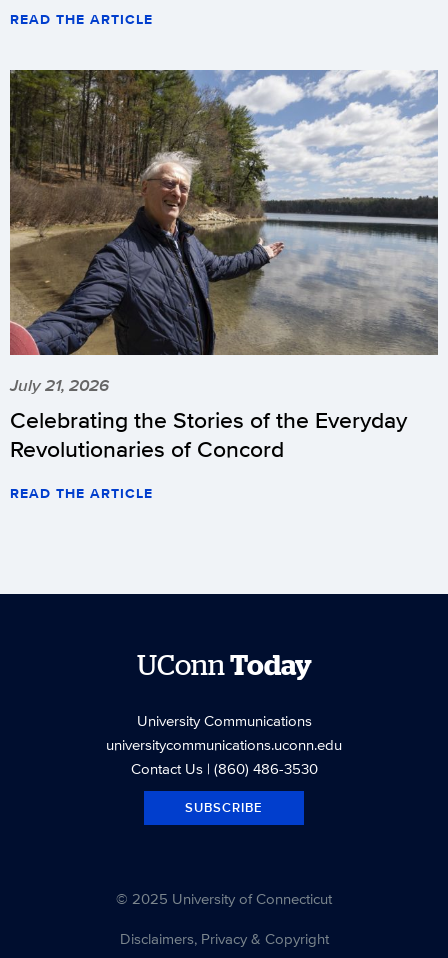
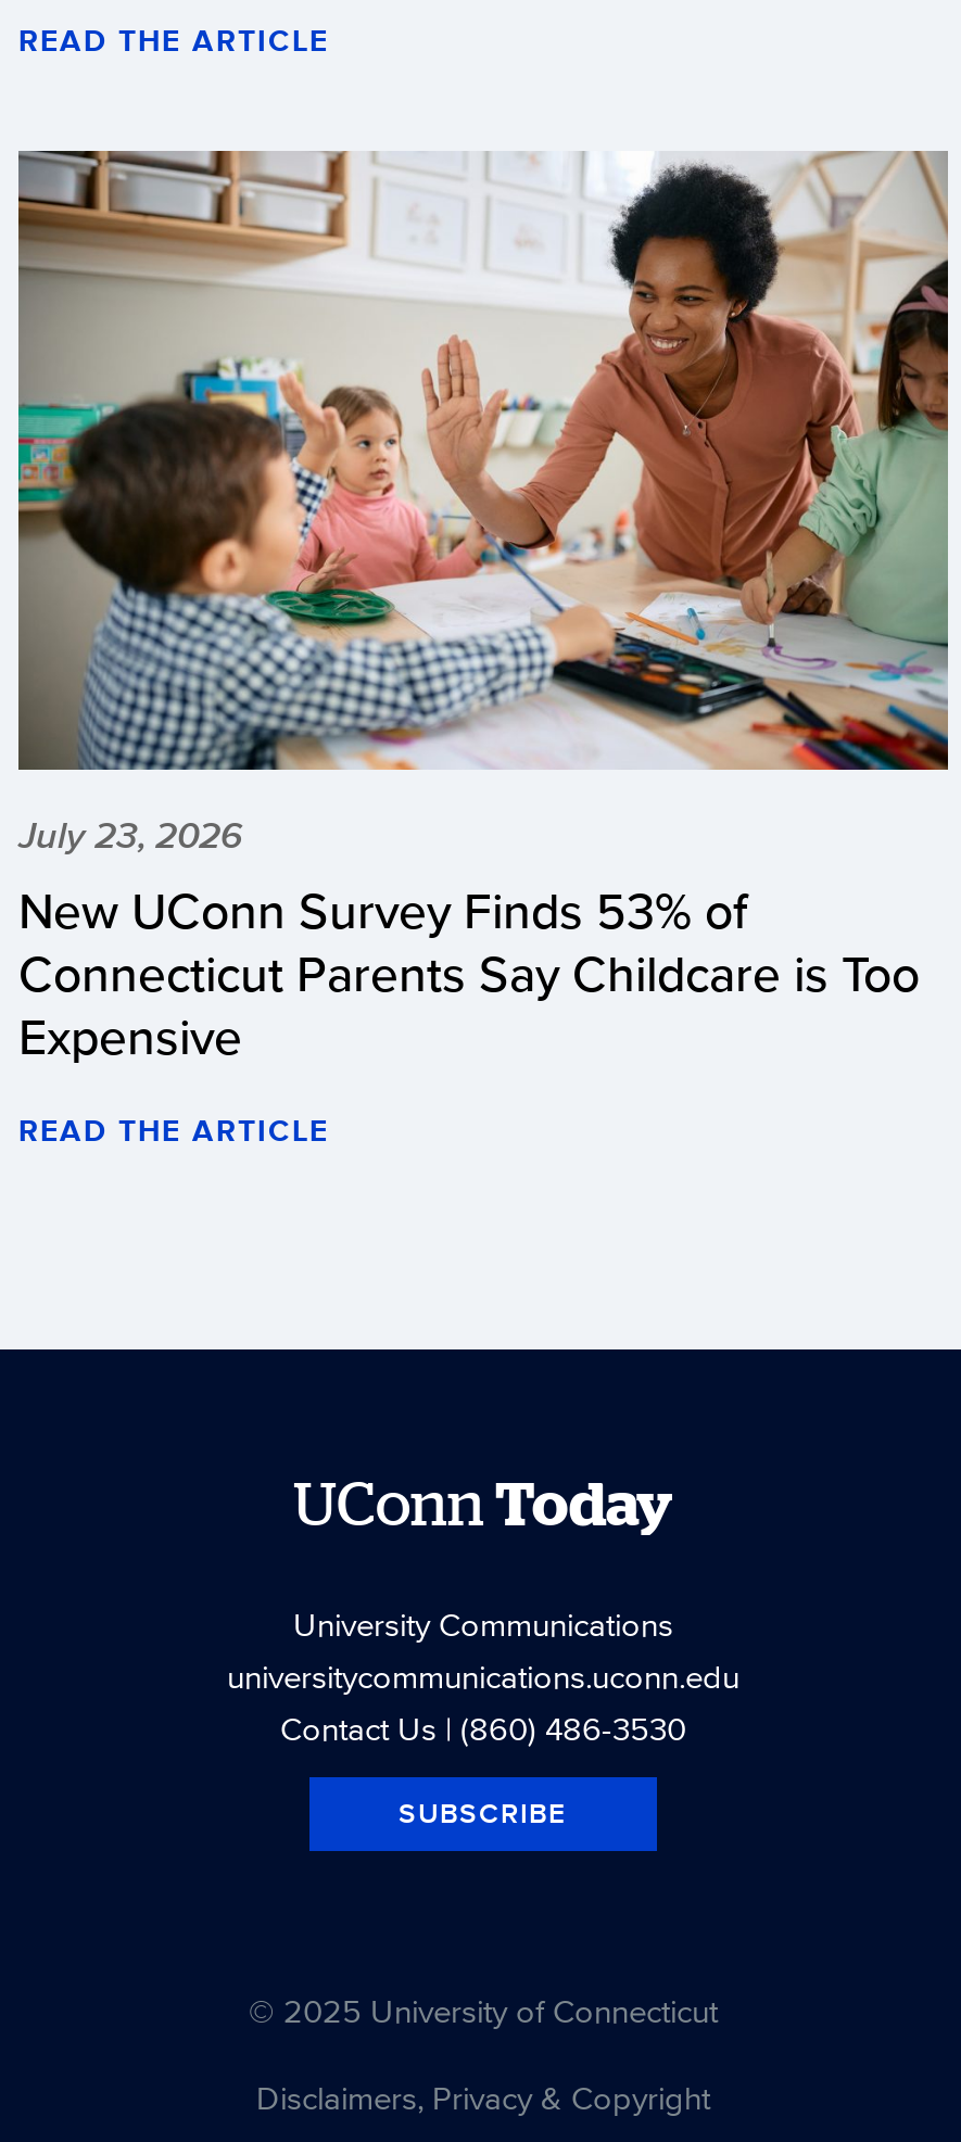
[10,69,438,465] [image] | July 21, 2026 | Celebrating the Stories of the Everyday | Revolutionaries of Concord -> [18,149,950,1072] [image] | July 23, 2026 | New UConn Survey Finds 53% of | Connecticut Parents Say Childcare is Too | Expensive

